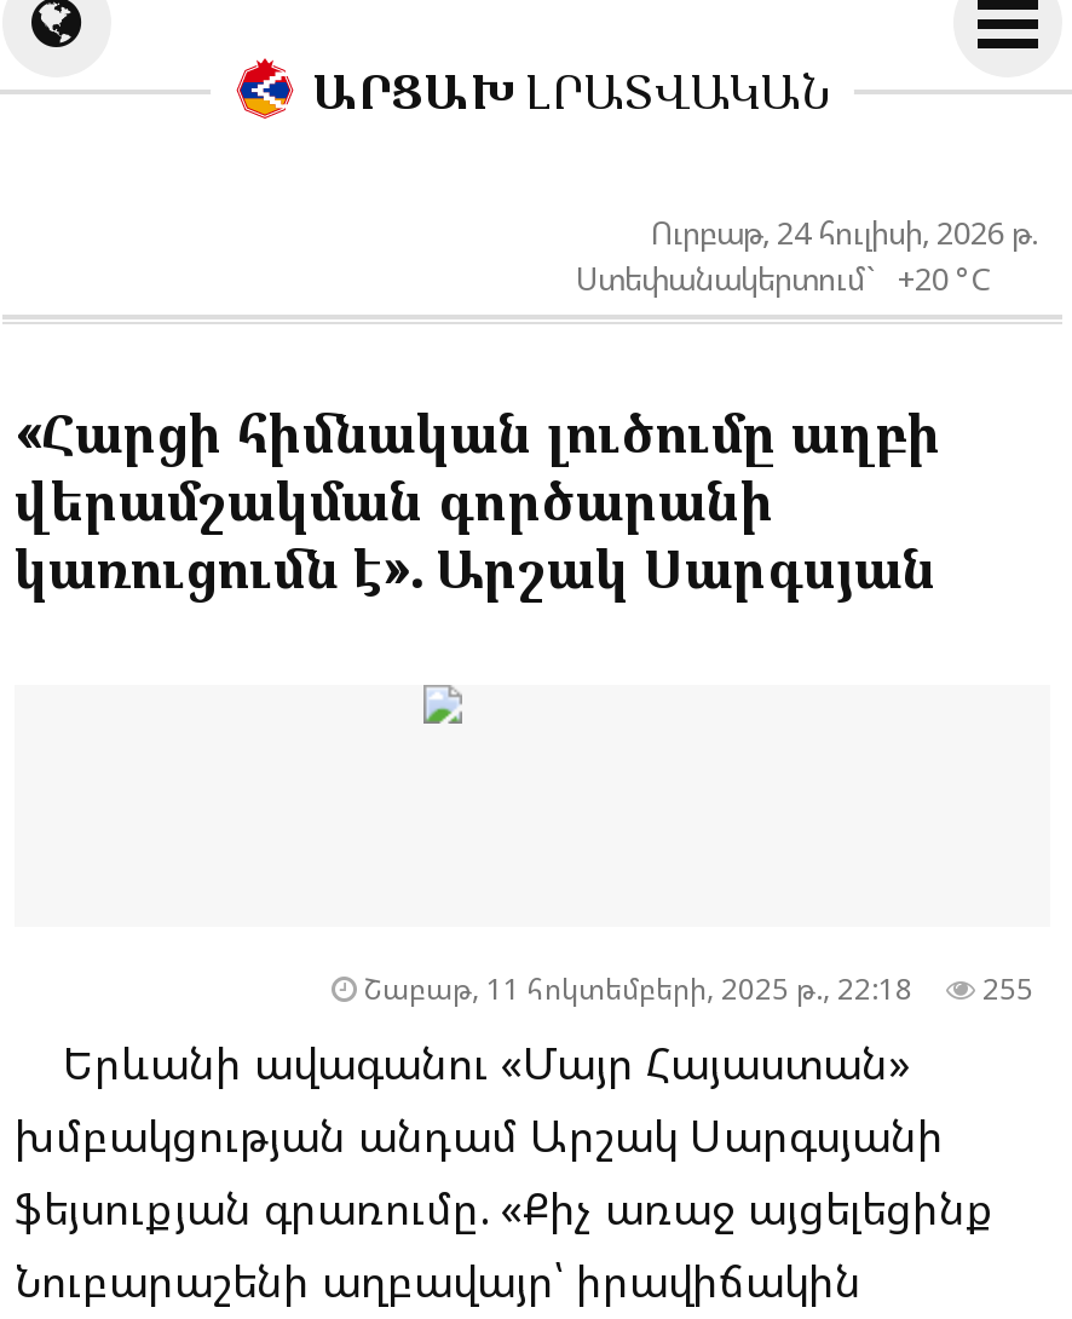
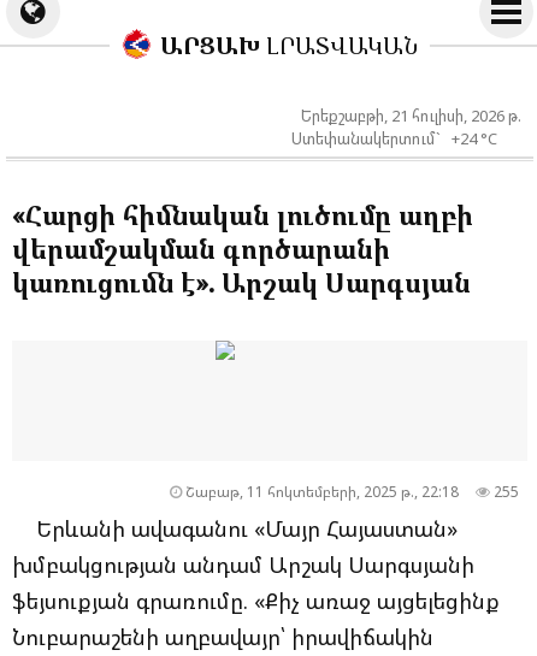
[651,211,1038,254] Ուրբաթ, 24 հուլիսի, 2026 թ. -> [301,105,521,126] Երեքշաբթի, 21 հուլիսի, 2026 թ.
[576,257,990,300] Ստեփանակերտում` +20 °C -> [291,128,497,149] Ստեփանակերտում` +24 °C

